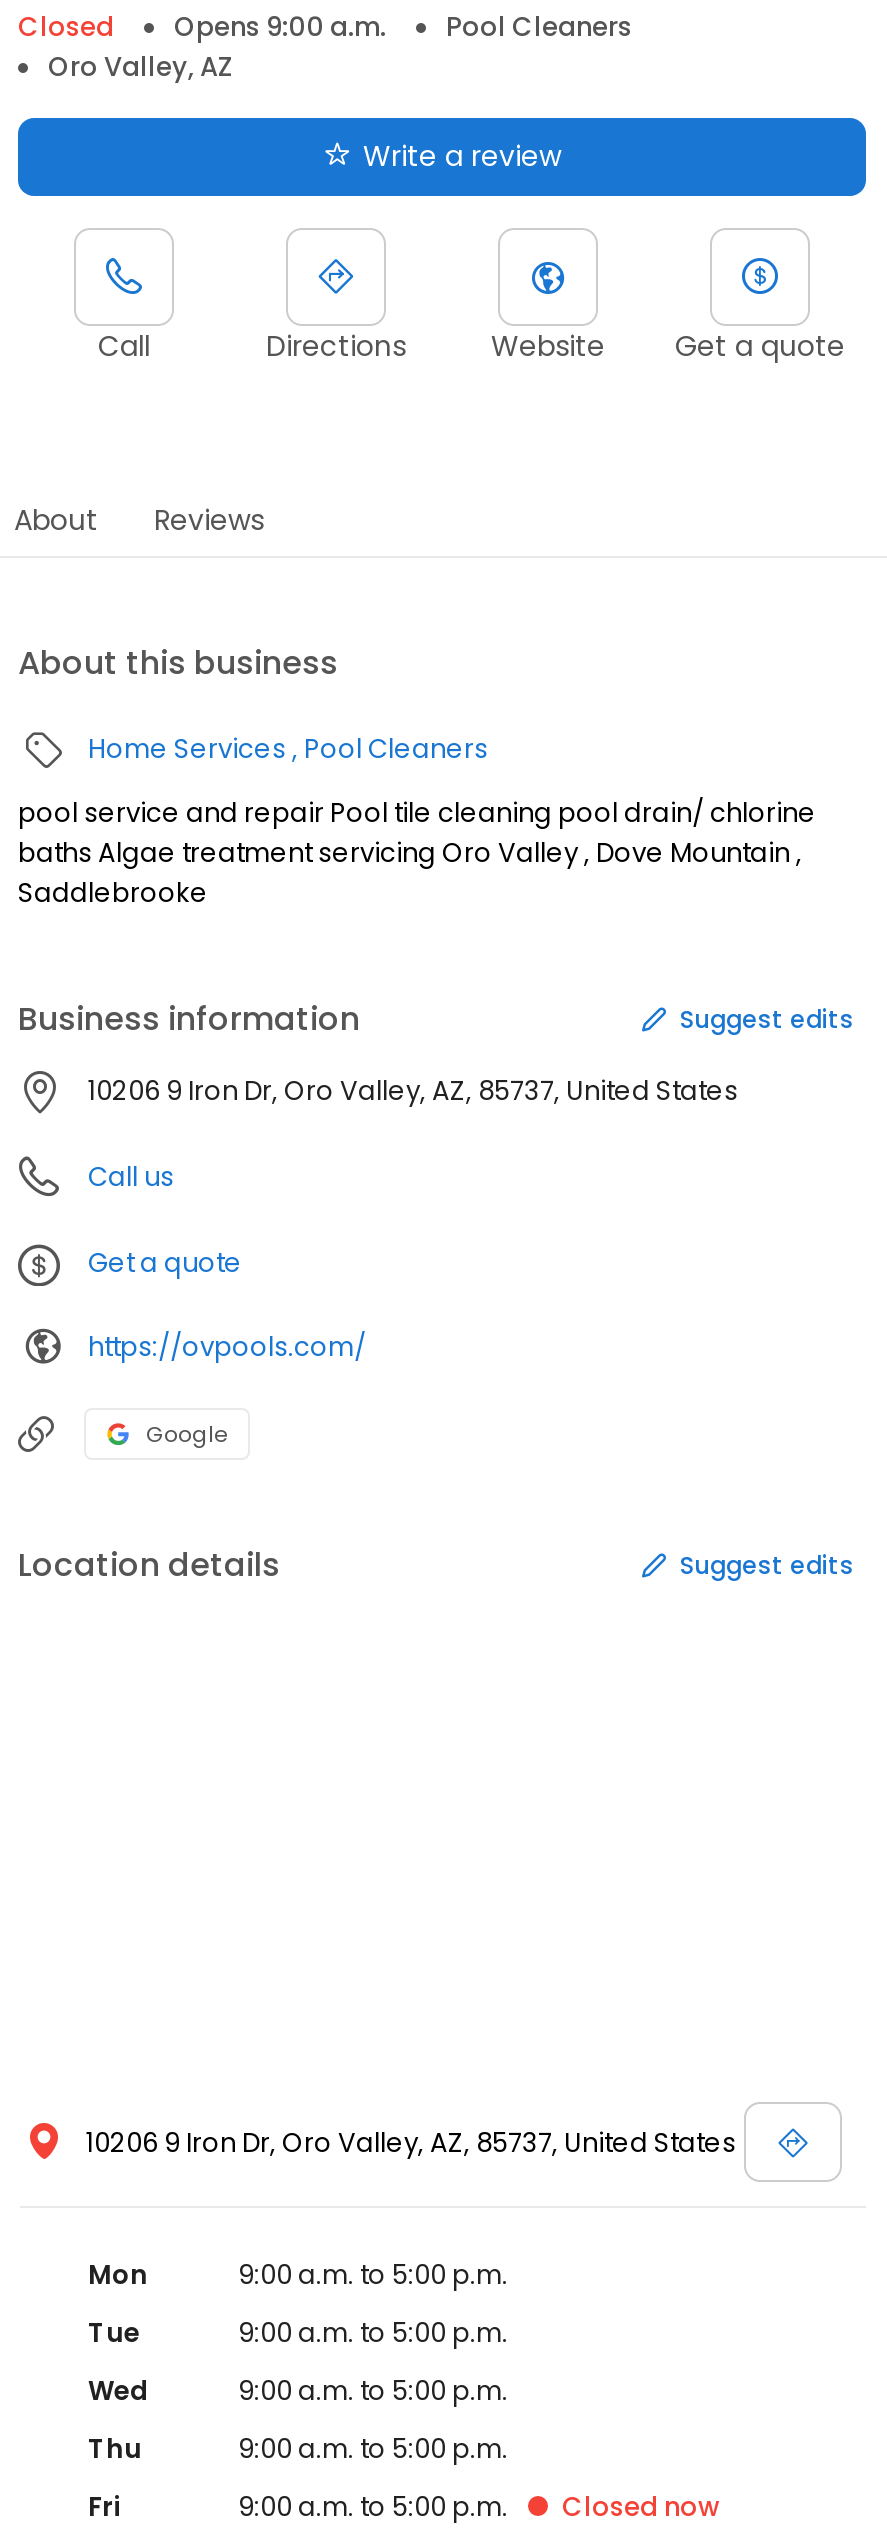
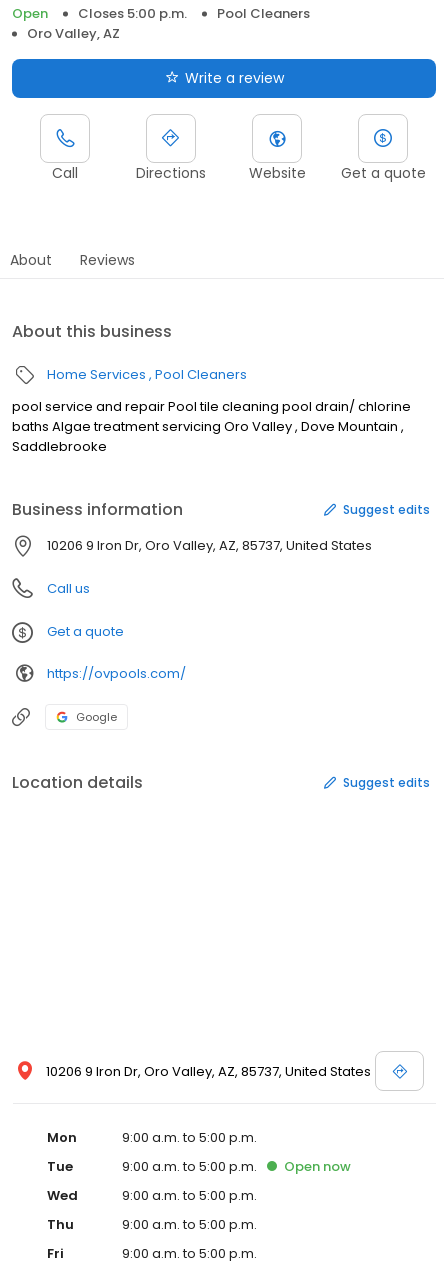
[18,8,386,46] Closed | Opens 9:00 a.m. -> [12,4,187,23] Open | Closes 5:00 p.m.
none -> [284,1157,351,1176] Open now
[562,2488,720,2526] Closed now -> none

